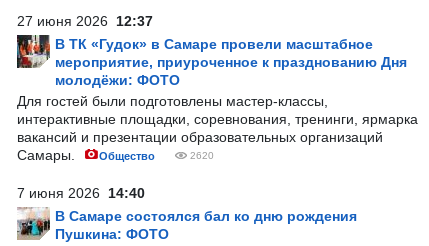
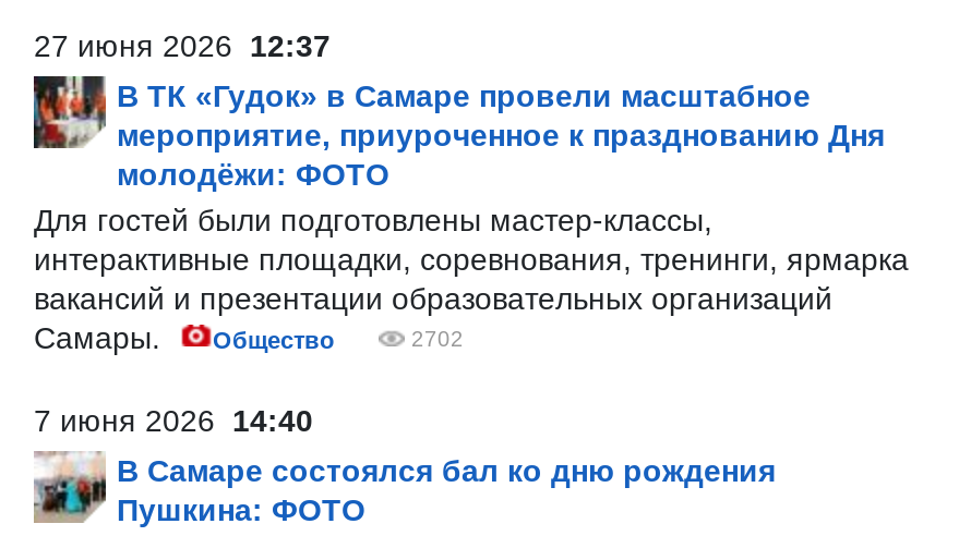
[190,150,214,161] 2620 -> [411,327,464,351] 2702

